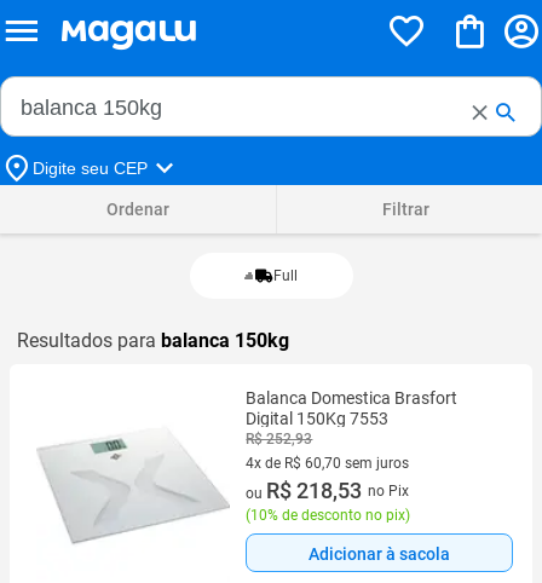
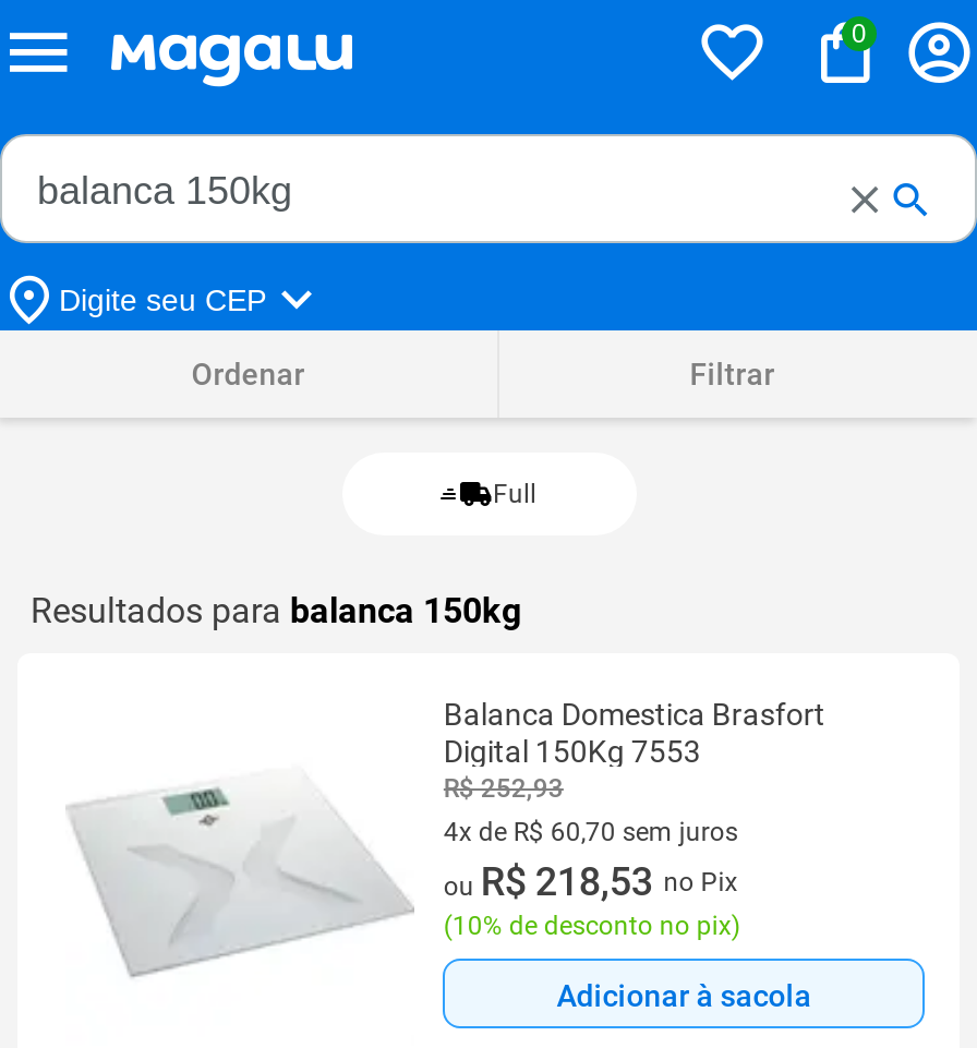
none -> [852,19,867,49] 0

